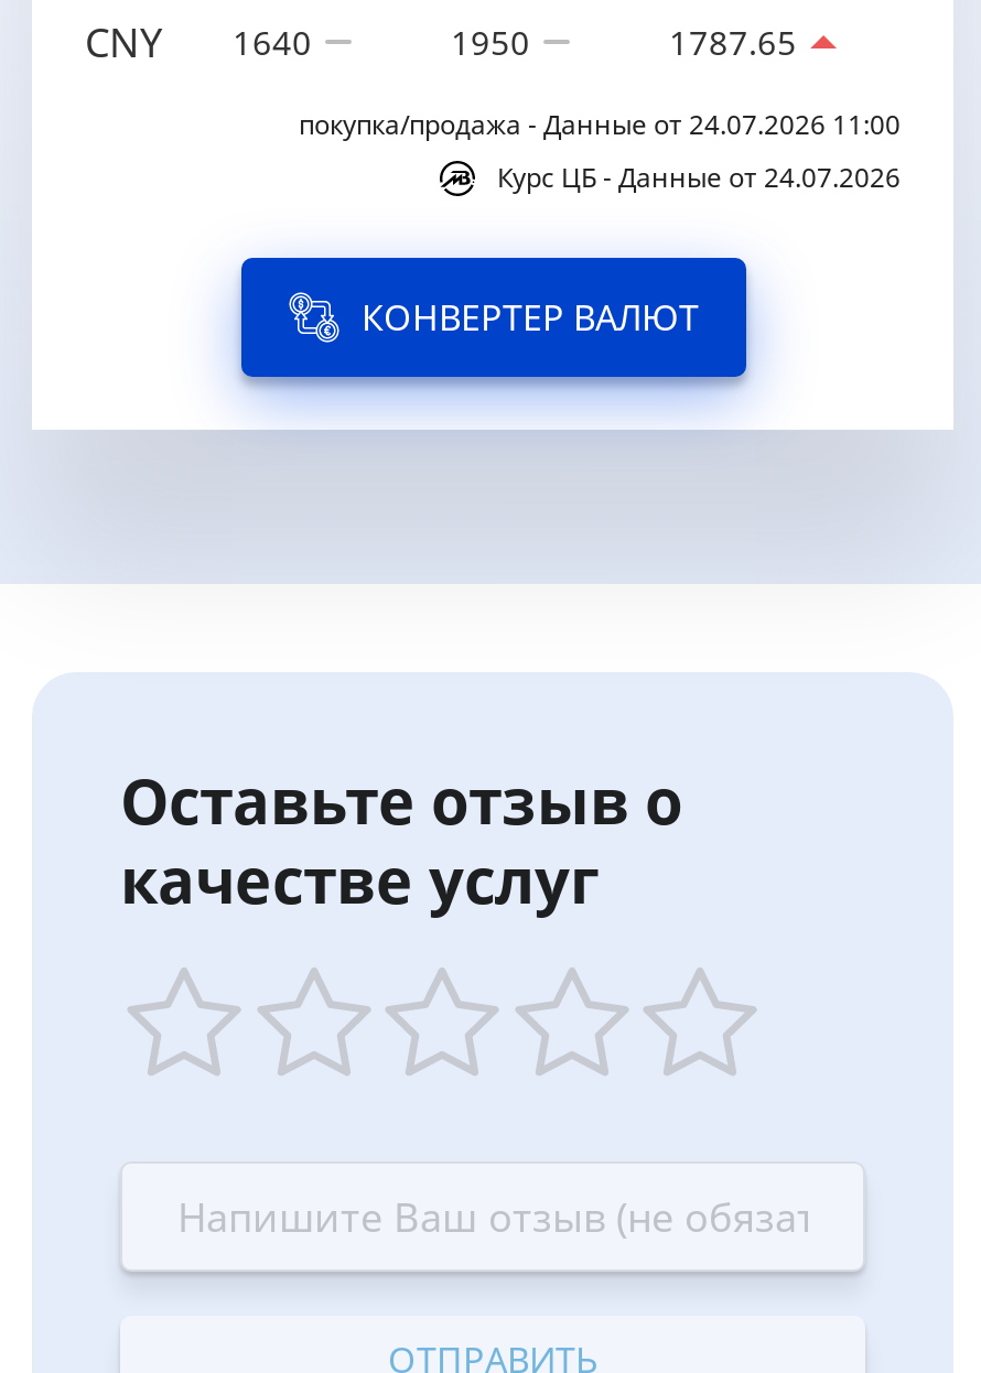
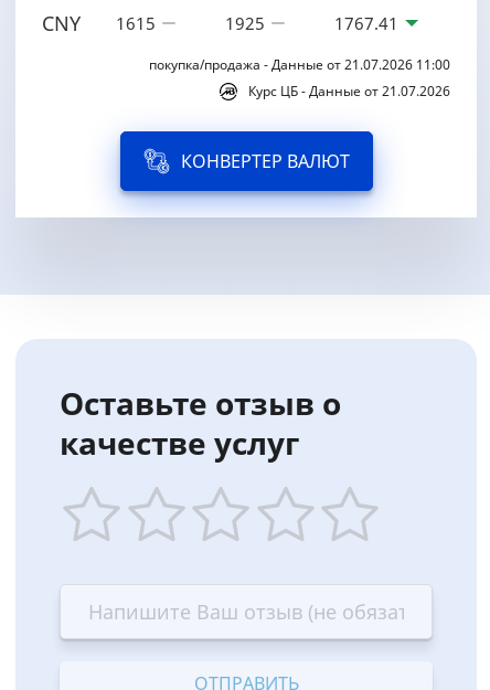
[85,15,312,68] CNY 1640 -> [42,10,156,36] CNY 1615
[451,20,530,64] 1950 -> [225,12,265,34] 1925
[669,20,797,64] 1787.65 -> [334,12,398,34] 1767.41
[299,106,901,143] покупка/продажа - Данные от 24.07.2026 11:00 -> [149,55,450,74] покупка/продажа - Данные от 21.07.2026 11:00
[497,159,901,196] Курс ЦБ - Данные от 24.07.2026 -> [248,82,450,100] Курс ЦБ - Данные от 21.07.2026

